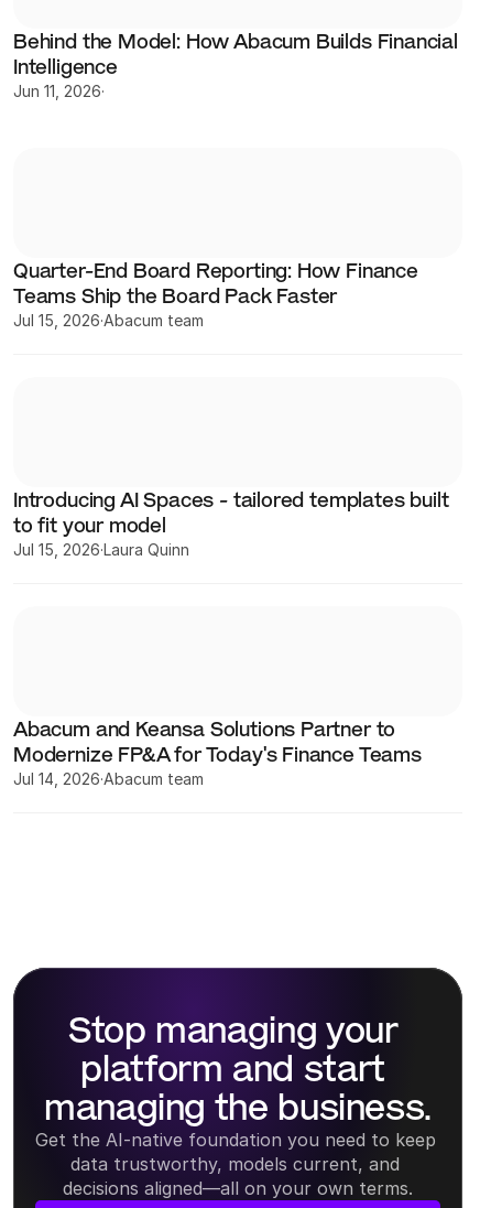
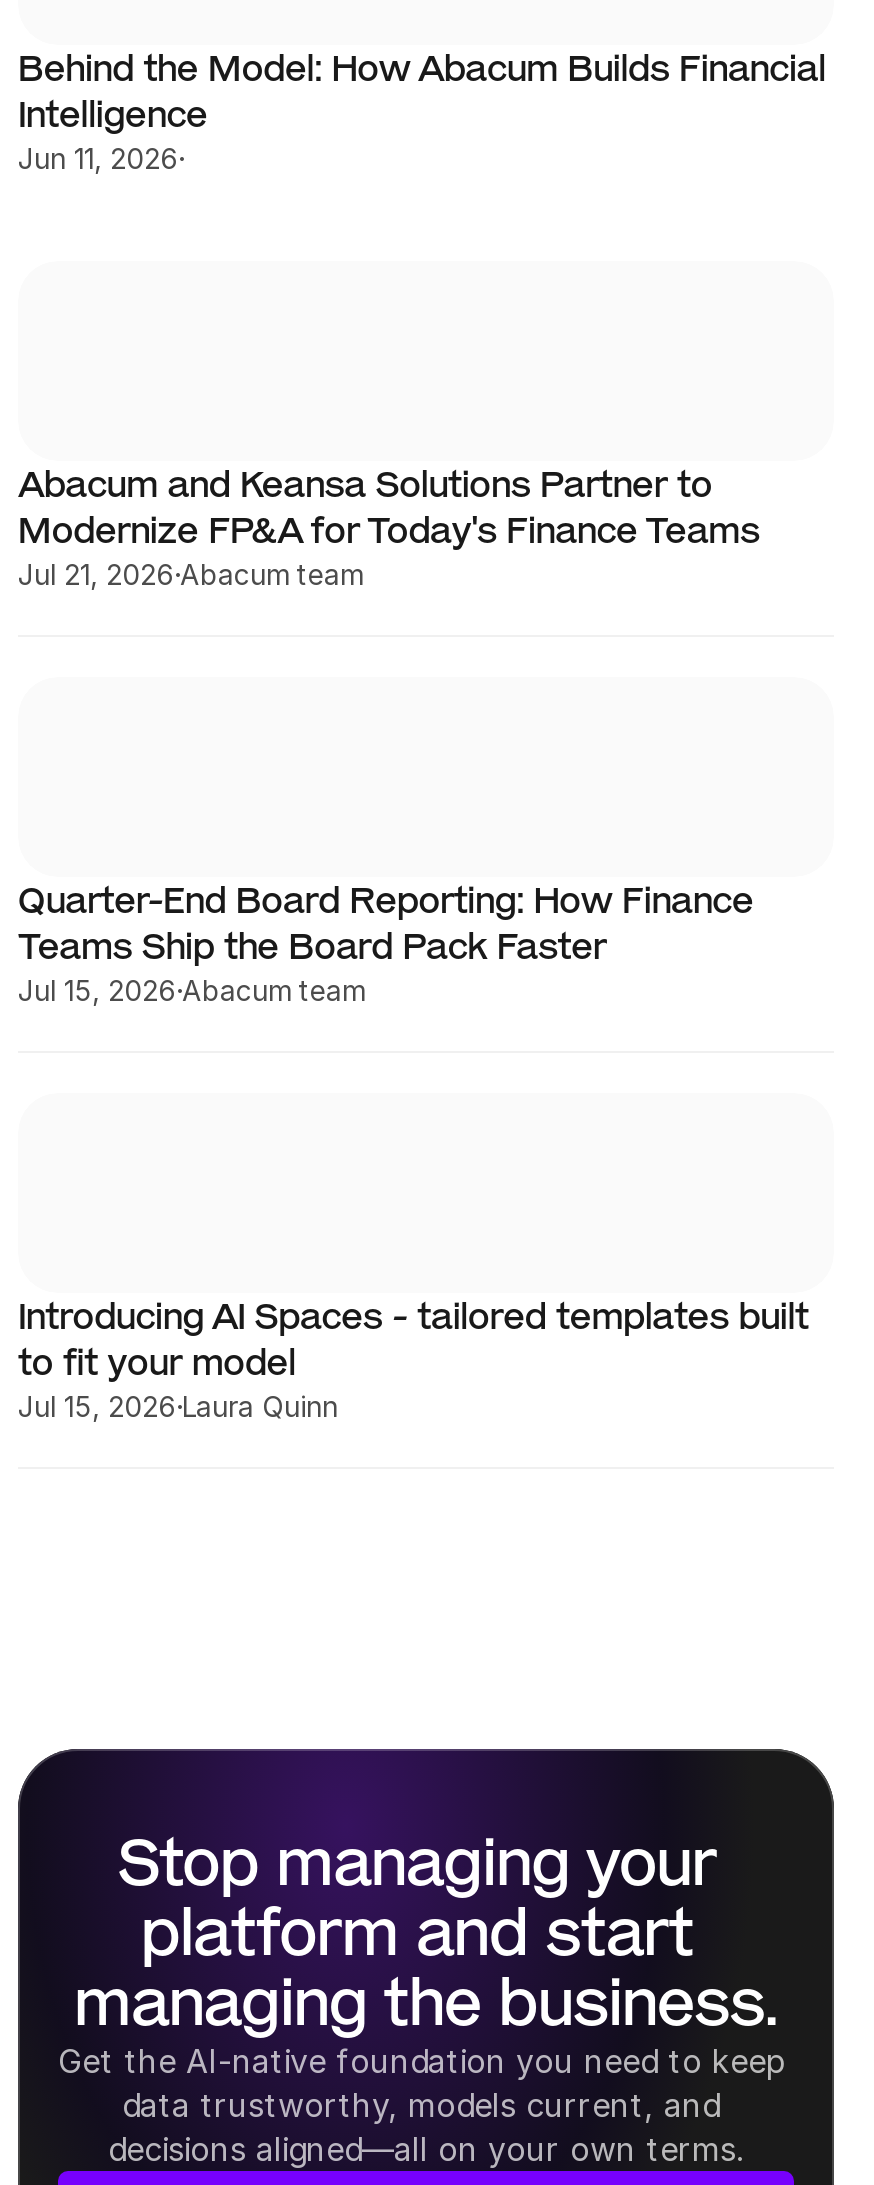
none -> [18,557,362,591] Jul 21, 2026·Abacum team
moved [13,259,449,559] -> [18,879,809,1423]: Quarter-End Board Reporting: How Finance | Teams Ship the Board Pack Faster | Jul 15, 2026·Abacum team | Introducing AI Spaces - tailored templates built | to fit your model | Jul 15, 2026·Laura Quinn
moved [13,718,421,766] -> [18,463,760,551]: Abacum and Keansa Solutions Partner to | Modernize FP&A for Today's Finance Teams
[13,769,204,788] Jul 14, 2026·Abacum team -> none

